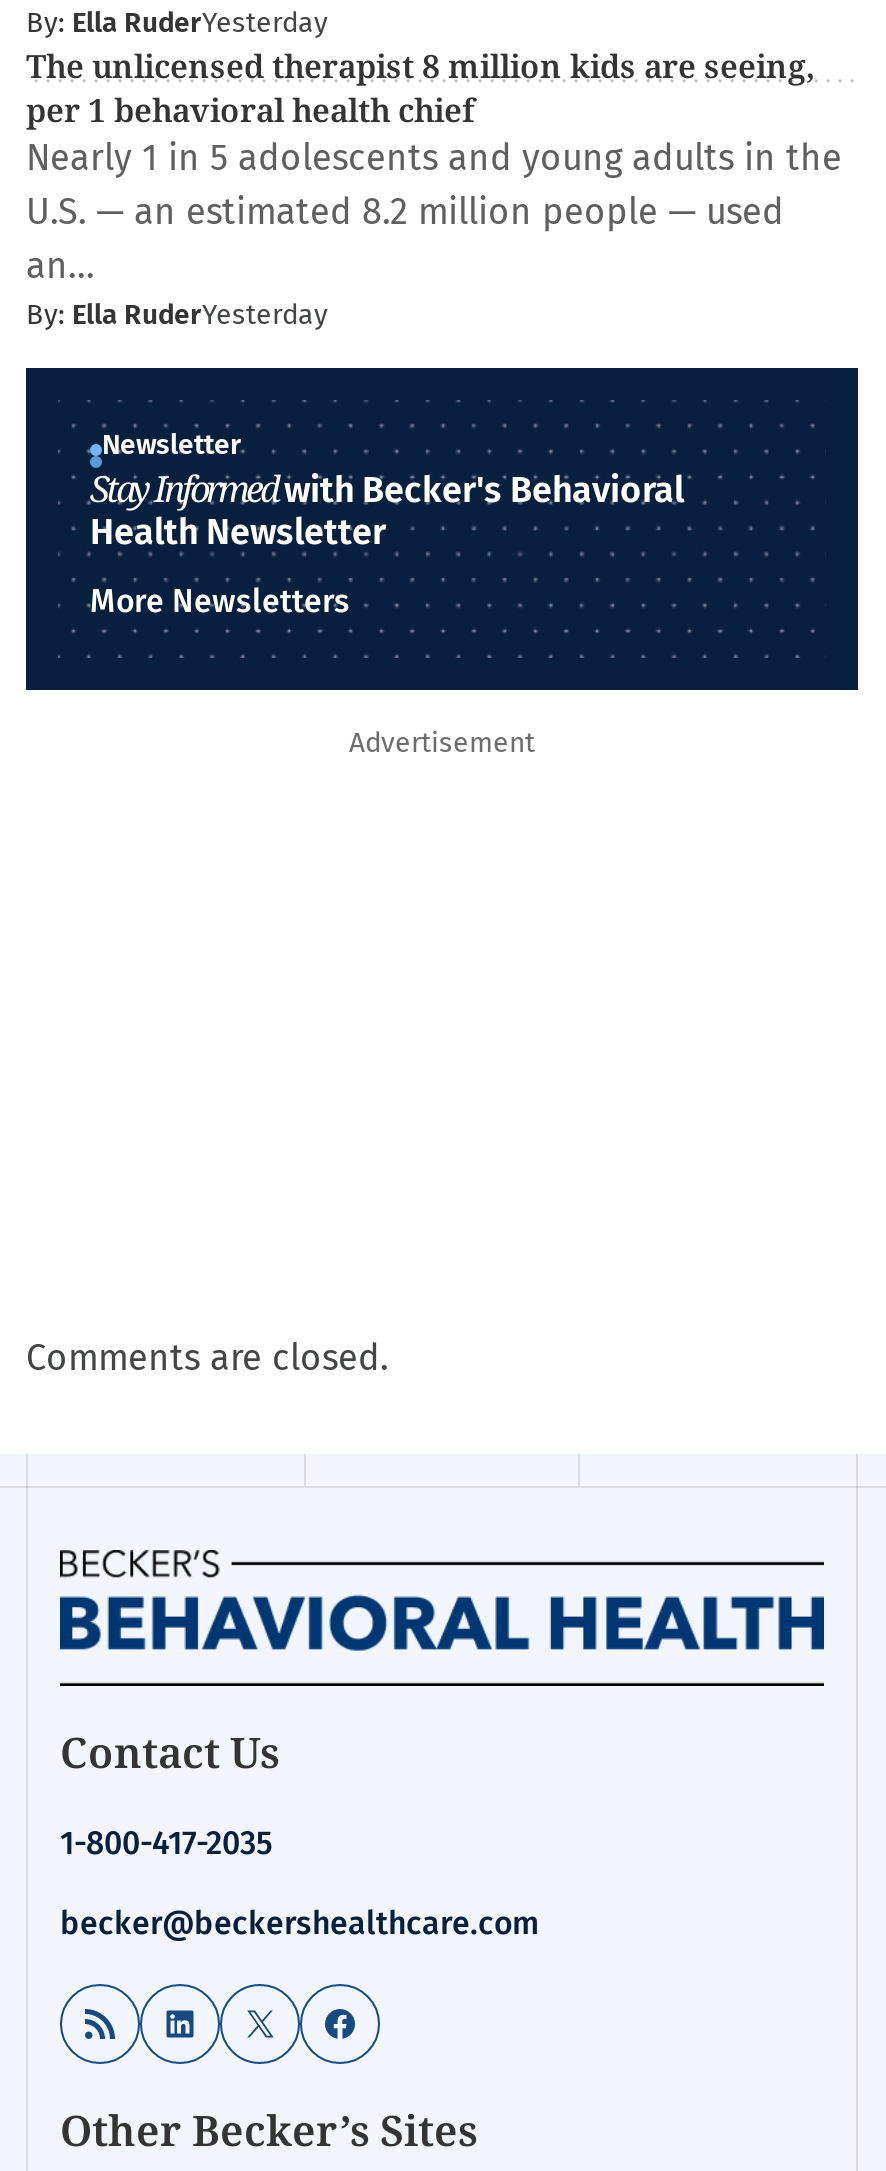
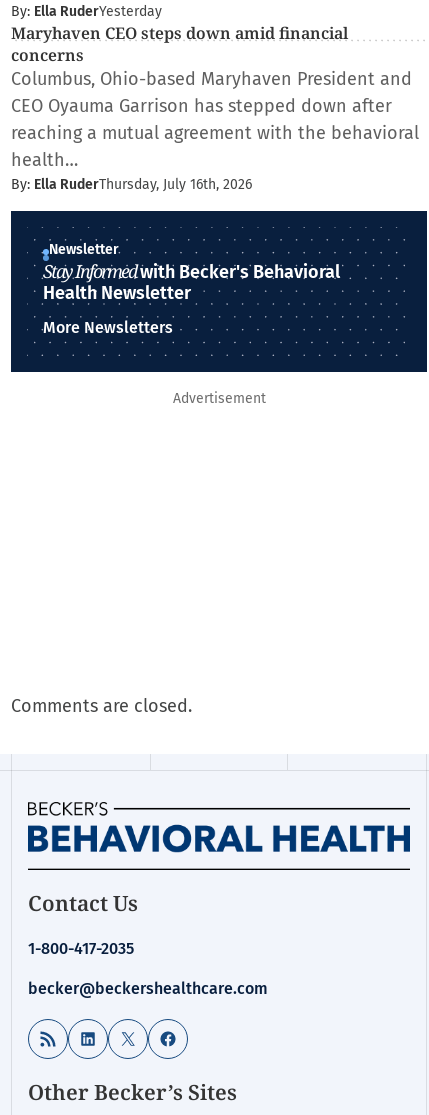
[26,44,842,332] The unlicensed therapist 8 million kids are seeing, | per 1 behavioral health chief | Nearly 1 in 5 adolescents and young adults in the | U.S. — an estimated 8.2 million people — used | an… | By: Ella RuderYesterday -> [11,22,419,193] Maryhaven CEO steps down amid financial | concerns | Columbus, Ohio-based Maryhaven President and | CEO Oyauma Garrison has stepped down after | reaching a mutual agreement with the behavioral | health… | By: Ella RuderThursday, July 16th, 2026

